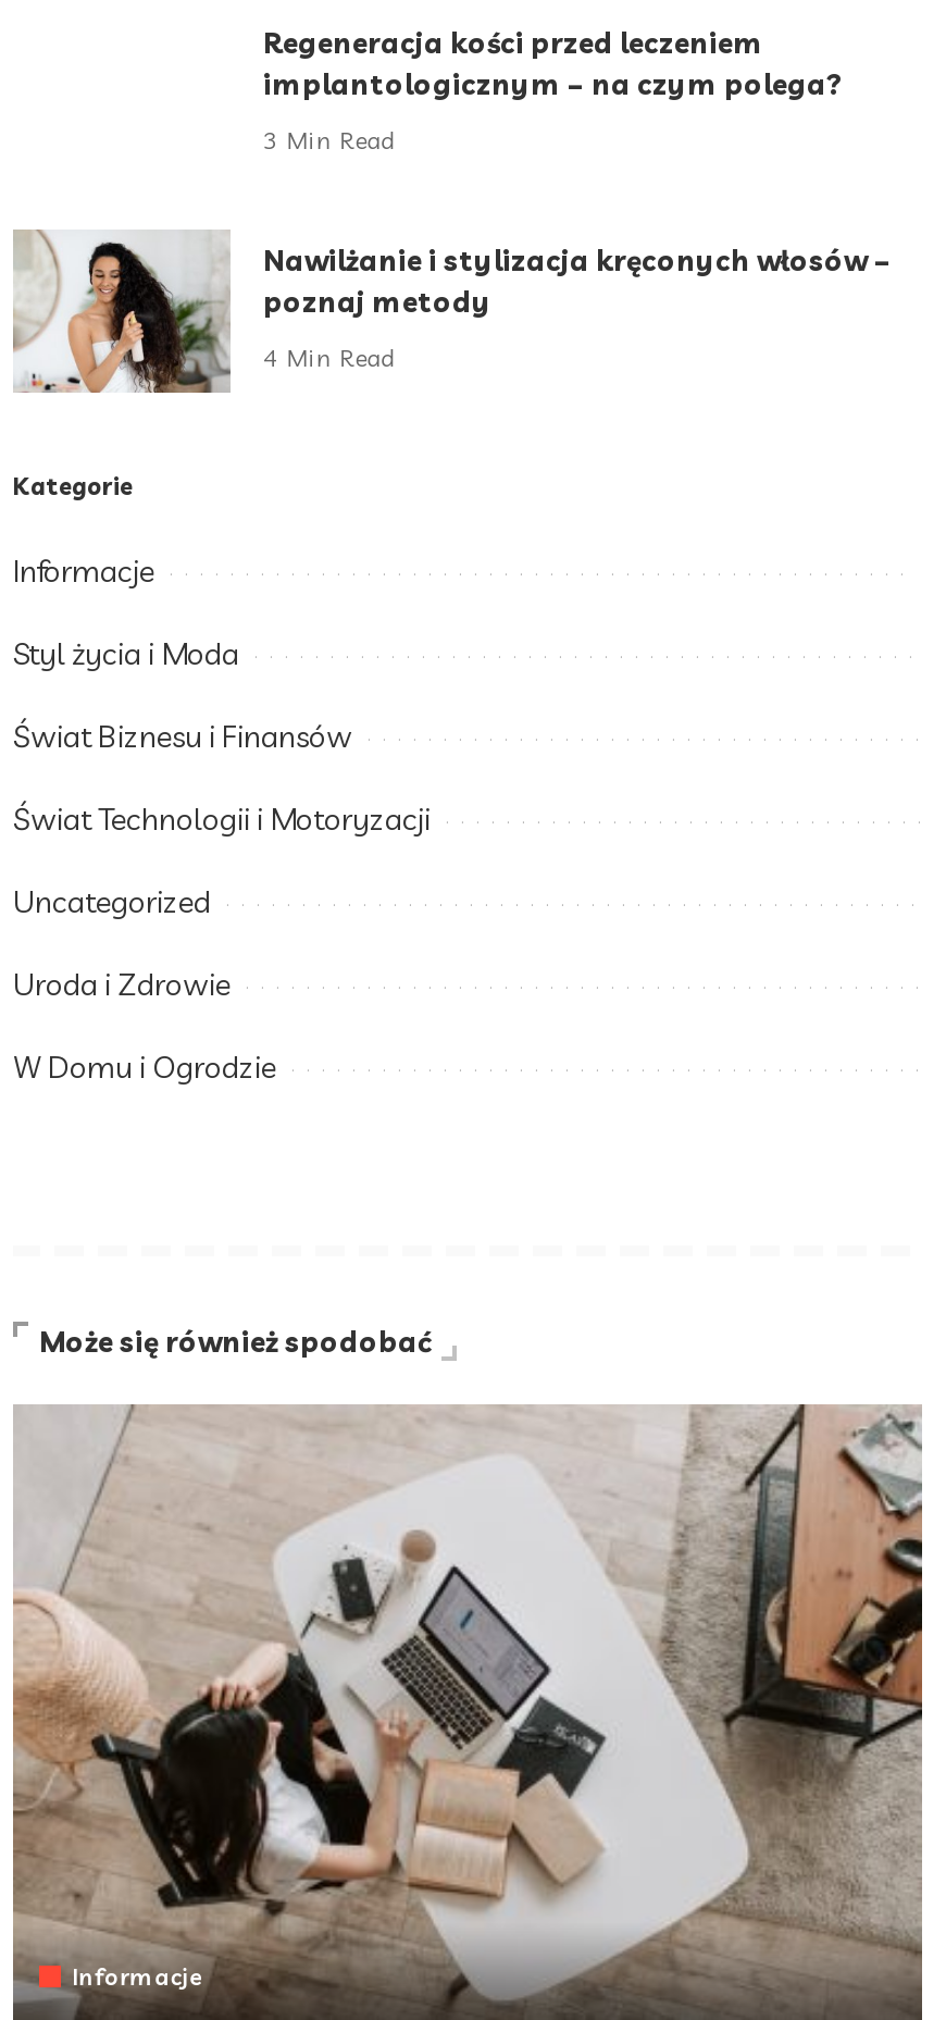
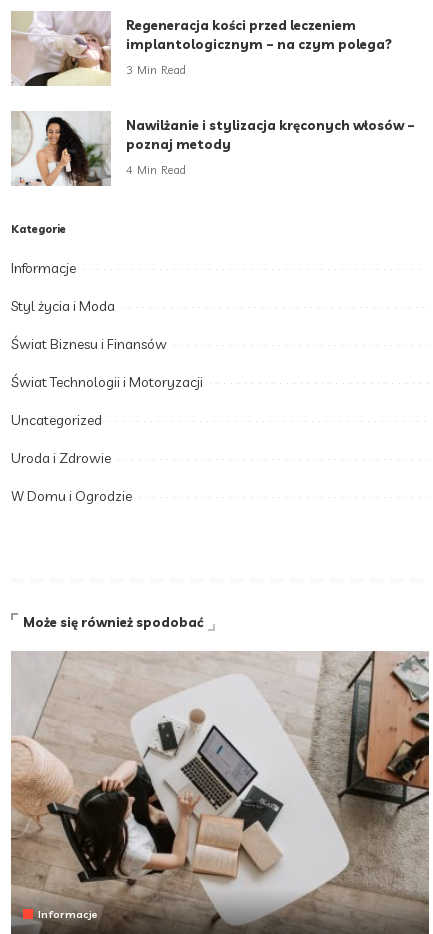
none -> [10,11,112,87] [image]

